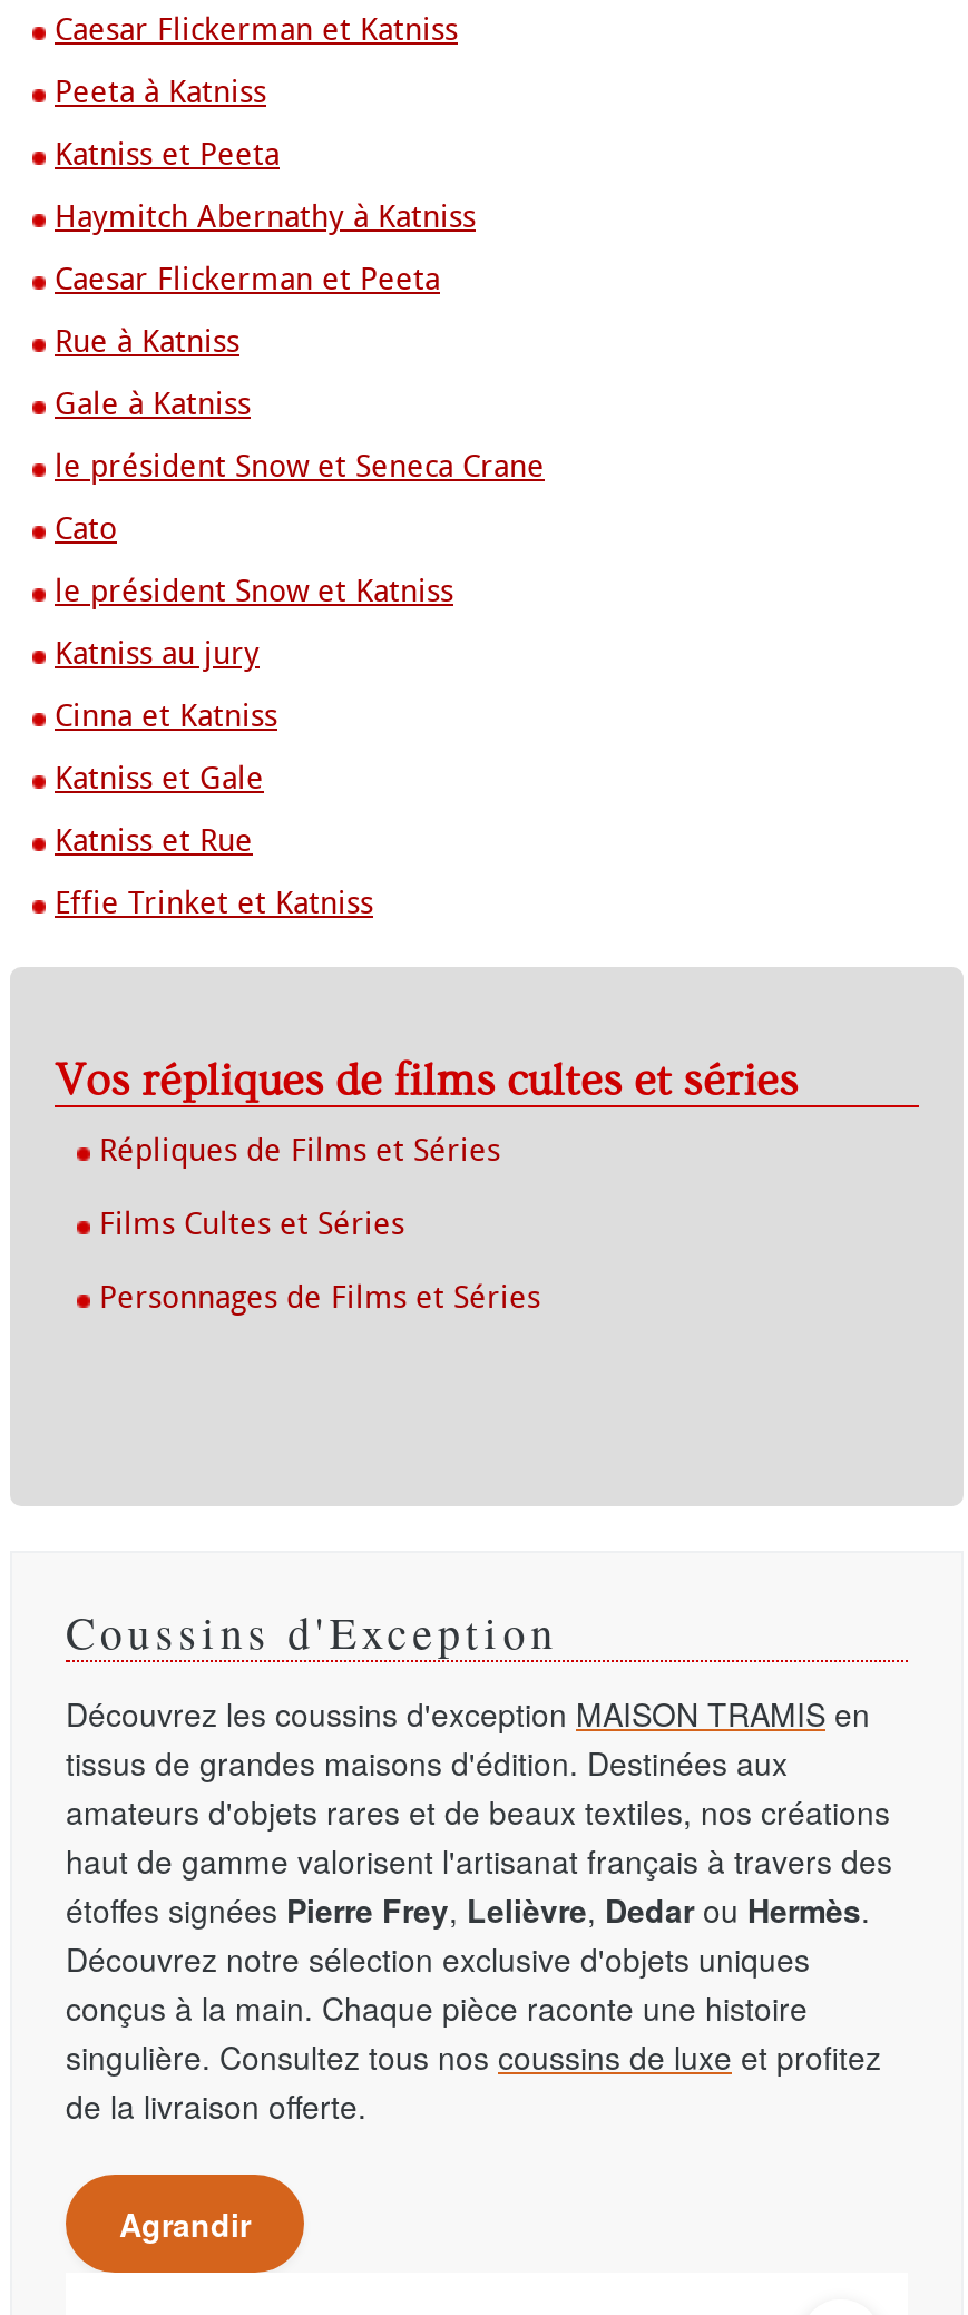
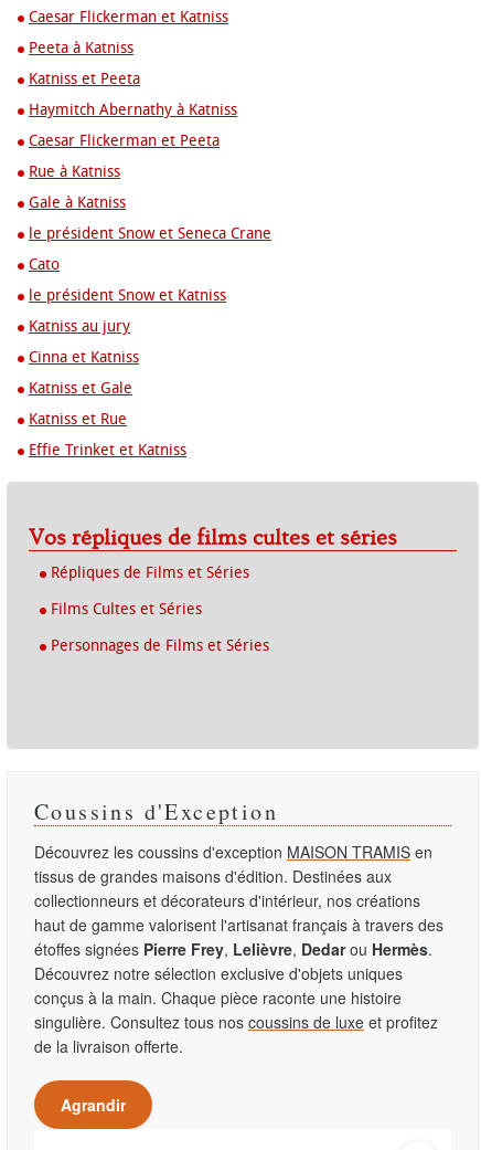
[66,1789,890,1834] amateurs d'objets rares et de beaux textiles, nos créations -> [34,889,420,911] collectionneurs et décorateurs d'intérieur, nos créations

